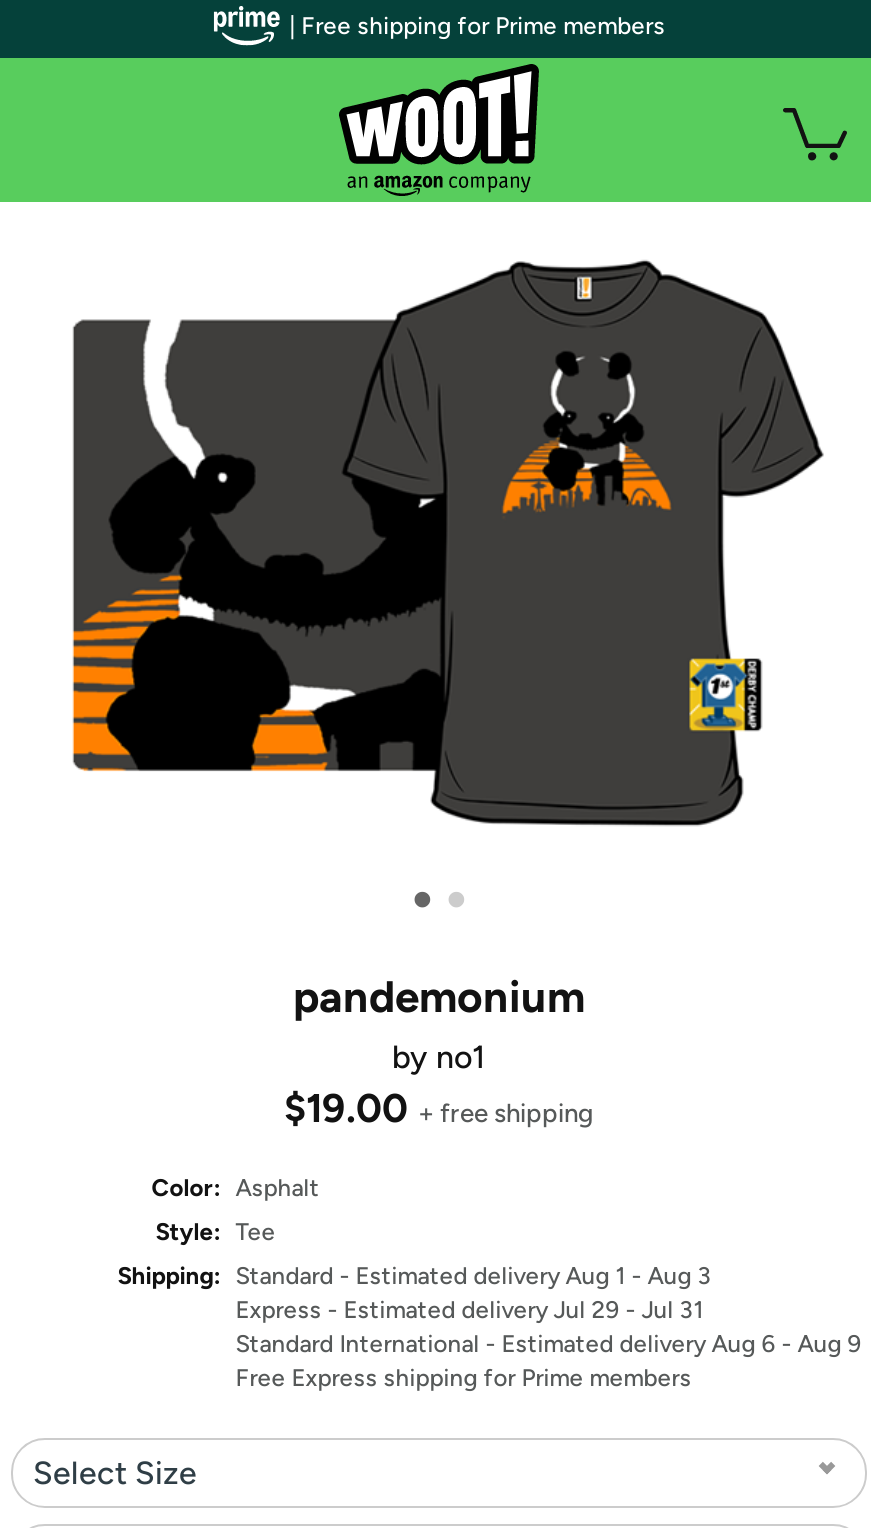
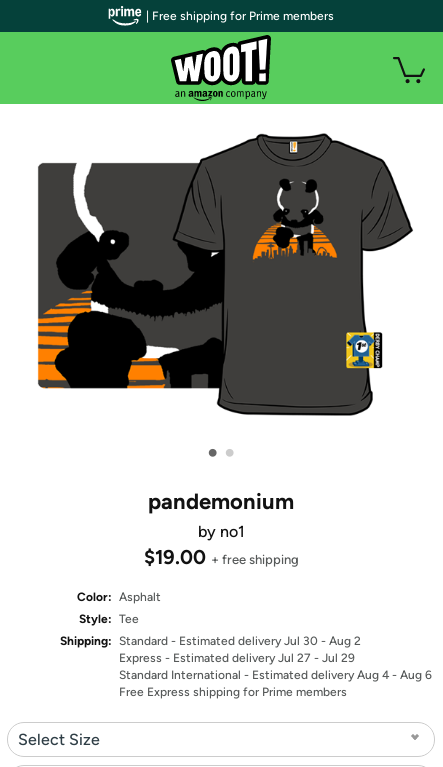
[117,1262,711,1290] Shipping: Standard - Estimated delivery Aug 1 - Aug 3 -> [60,634,361,648] Shipping: Standard - Estimated delivery Jul 30 - Aug 2
[235,1296,703,1324] Express - Estimated delivery Jul 29 - Jul 31 -> [119,651,355,665] Express - Estimated delivery Jul 27 - Jul 29
[235,1330,861,1358] Standard International - Estimated delivery Aug 6 - Aug 9 -> [119,668,432,682] Standard International - Estimated delivery Aug 4 - Aug 6

